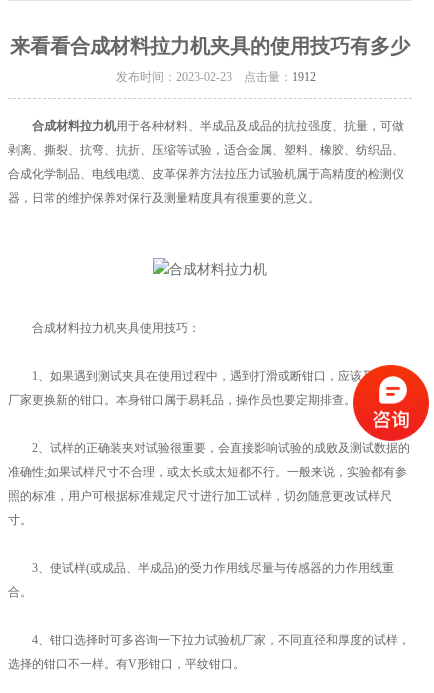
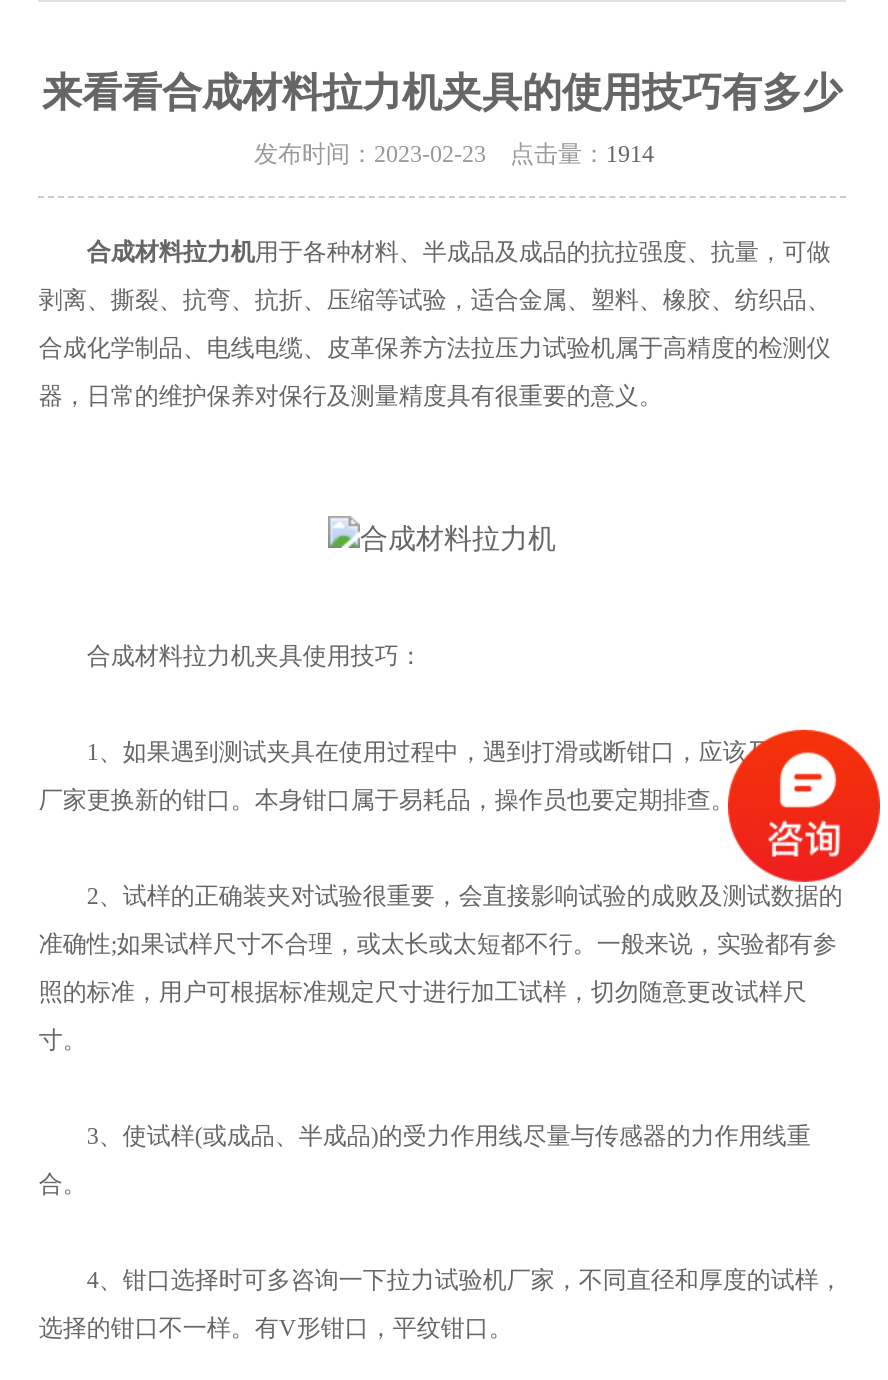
[104,70,316,84] 发布时间：2023-02-23 点击量：1912 -> [230,141,654,169] 发布时间：2023-02-23 点击量：1914

